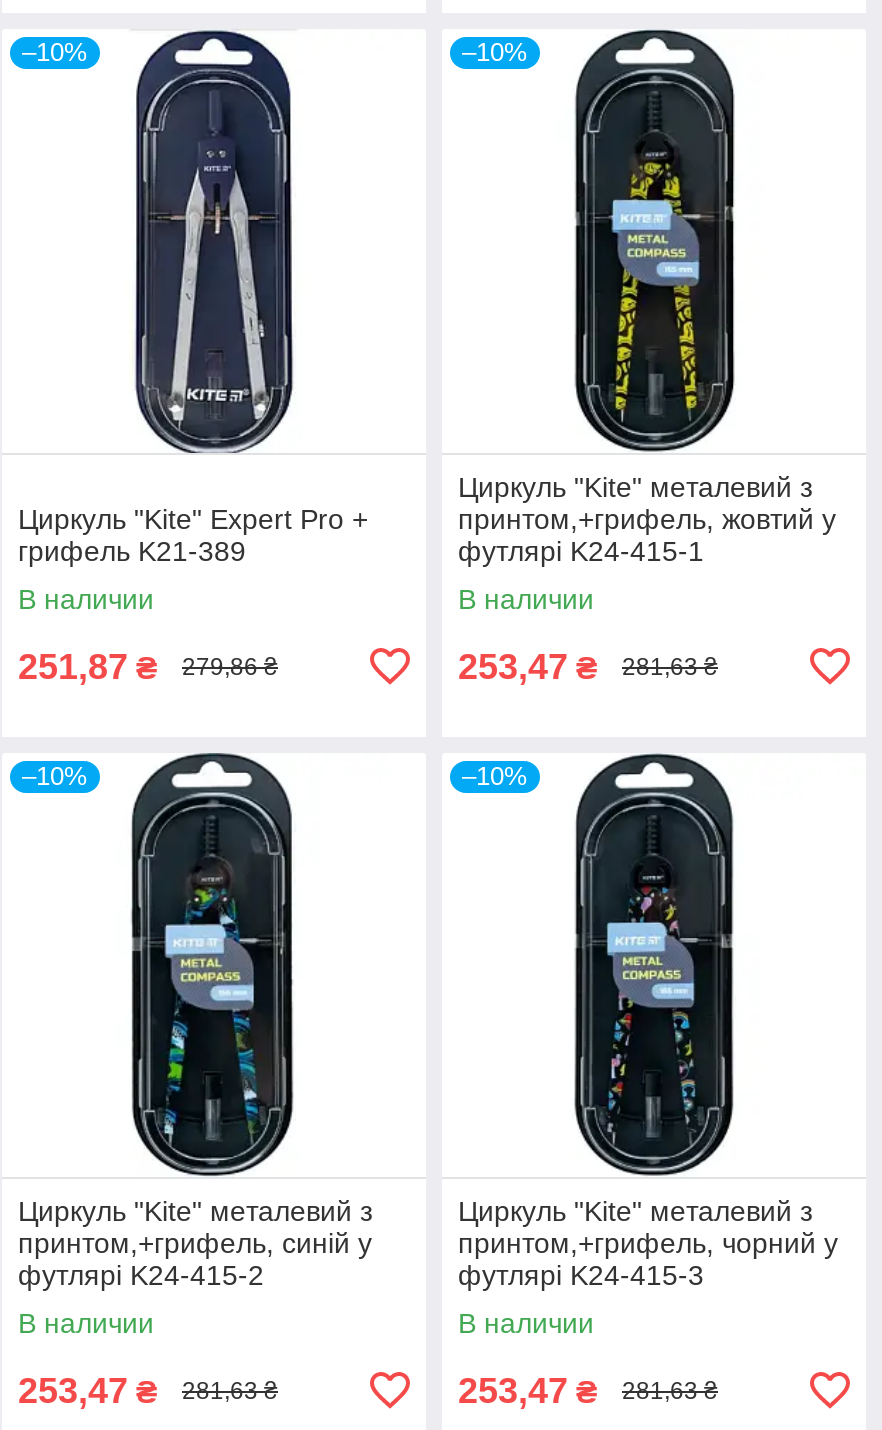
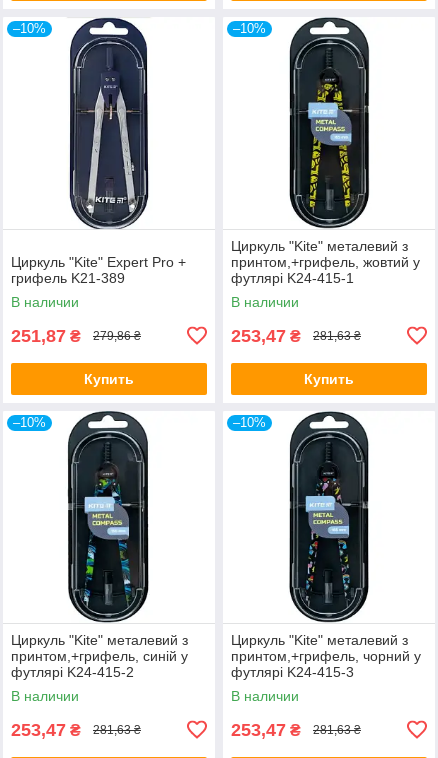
none -> [84,371,134,387] Купить
none -> [304,371,354,387] Купить

